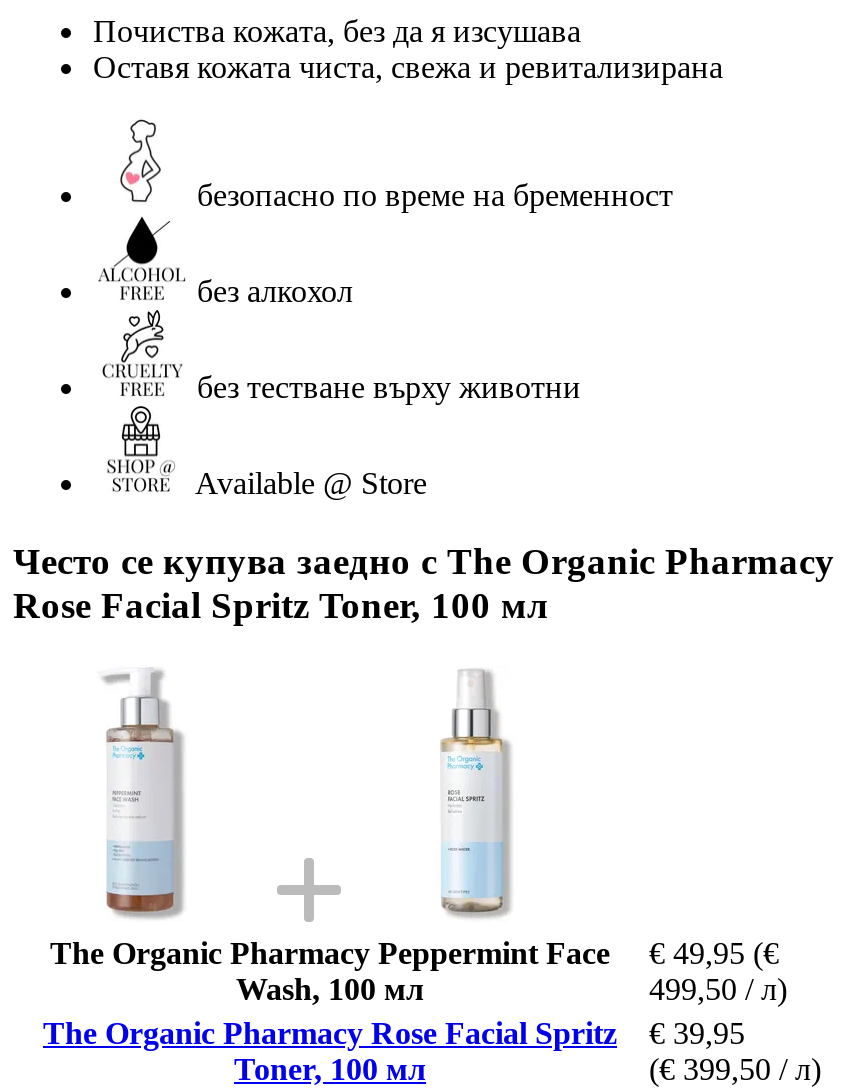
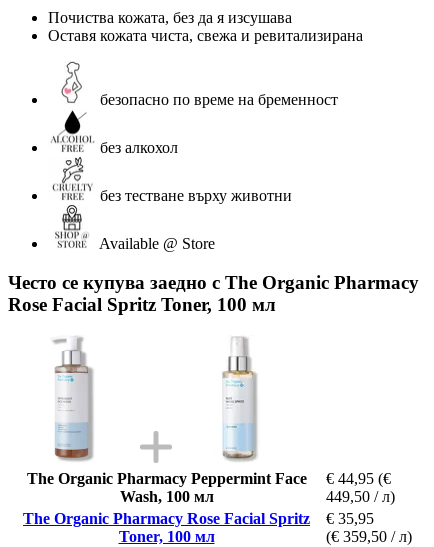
[50,935,779,969] The Organic Pharmacy Peppermint Face € 49,95 (€ -> [26,470,391,487] The Organic Pharmacy Peppermint Face € 44,95 (€
[649,971,787,1005] 499,50 / л) -> [326,488,395,505] 449,50 / л)
[43,1015,745,1049] The Organic Pharmacy Rose Facial Spritz € 39,95 -> [23,510,374,527] The Organic Pharmacy Rose Facial Spritz € 35,95
[649,1051,821,1085] (€ 399,50 / л) -> [326,528,412,545] (€ 359,50 / л)

